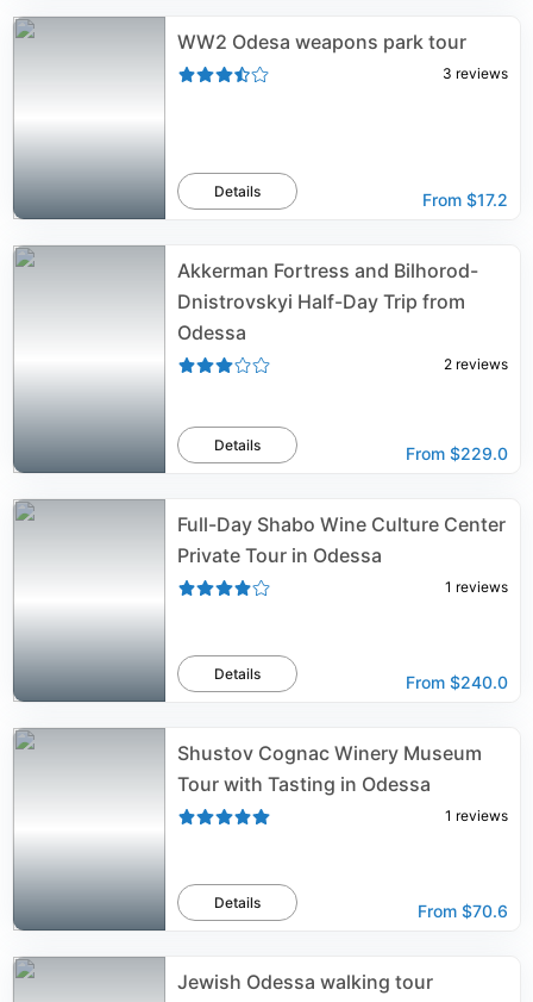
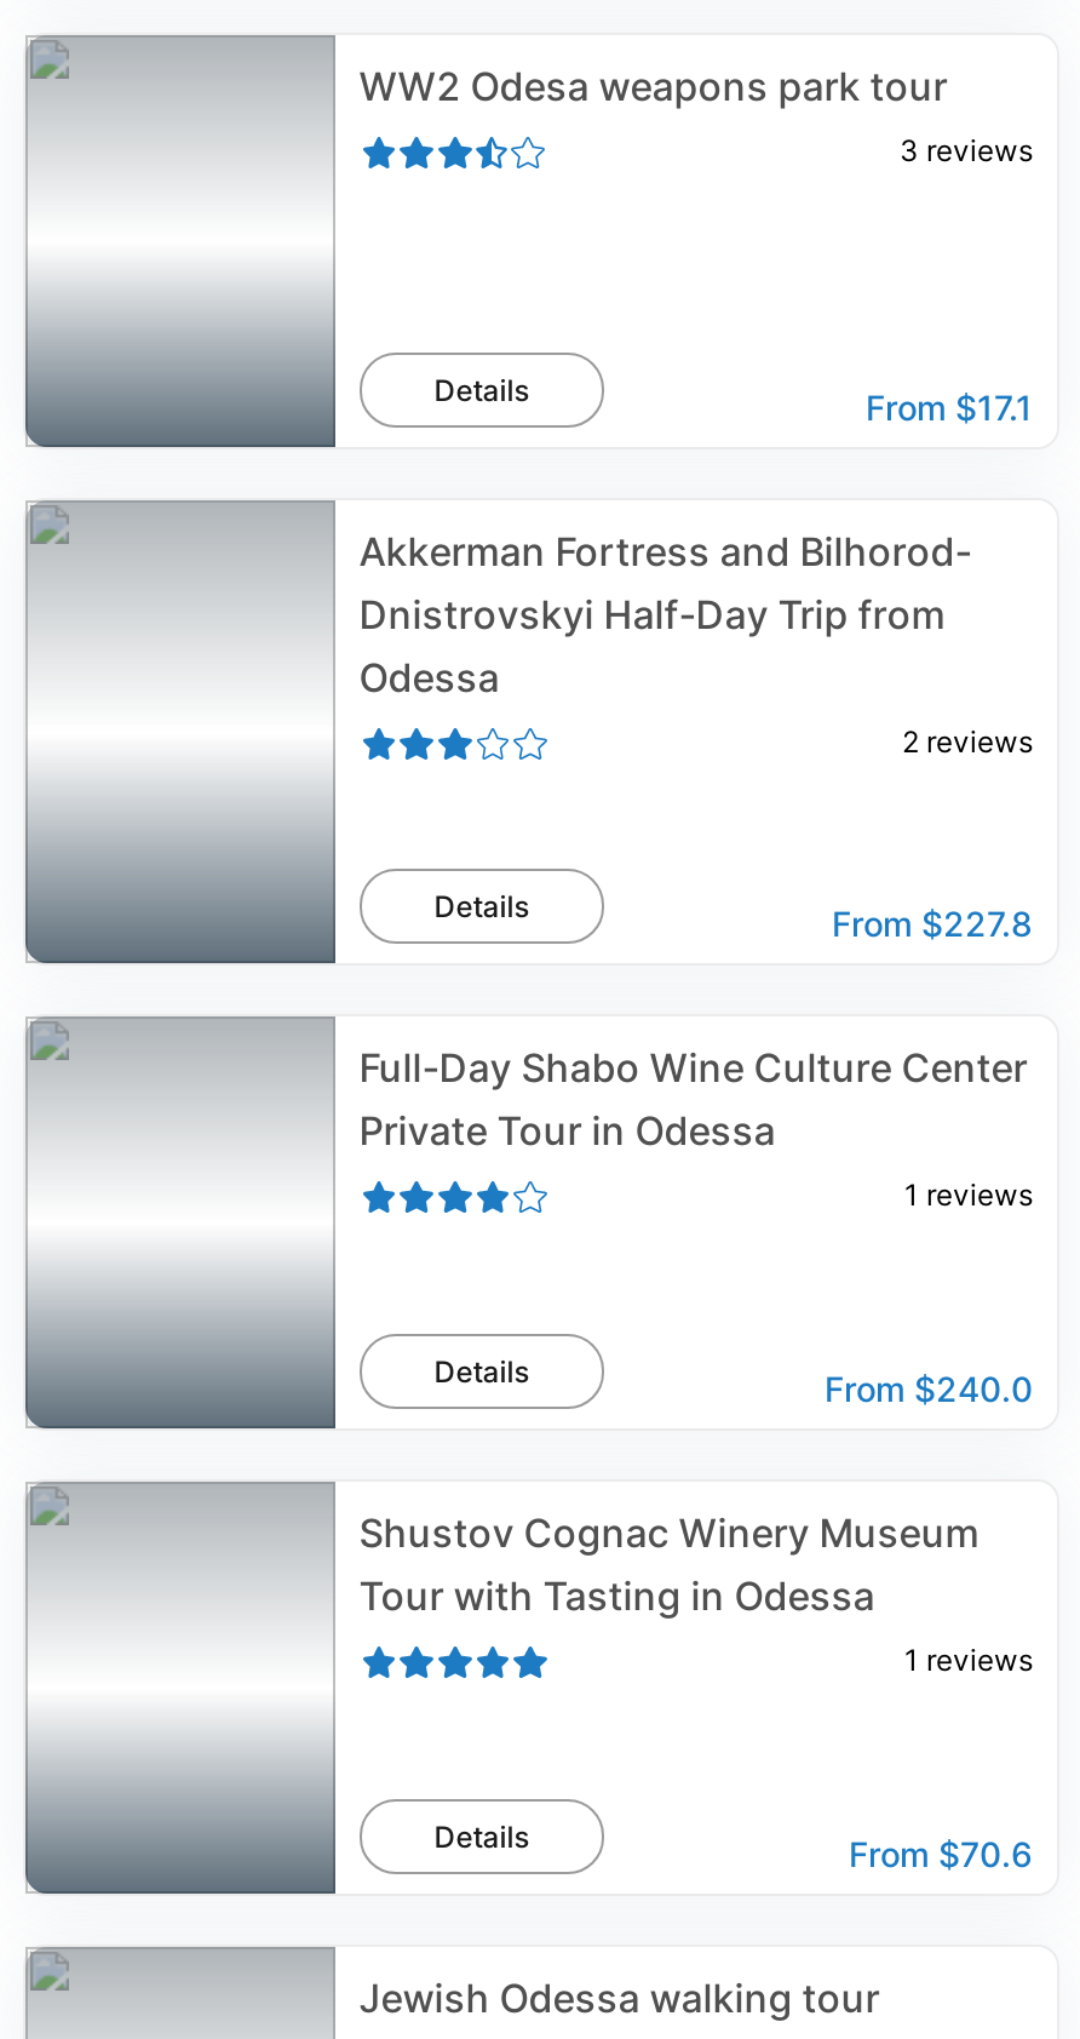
[422,189,508,210] From $17.2 -> [866,386,1033,428] From $17.1
[406,443,508,463] From $229.0 -> [832,903,1033,944] From $227.8

